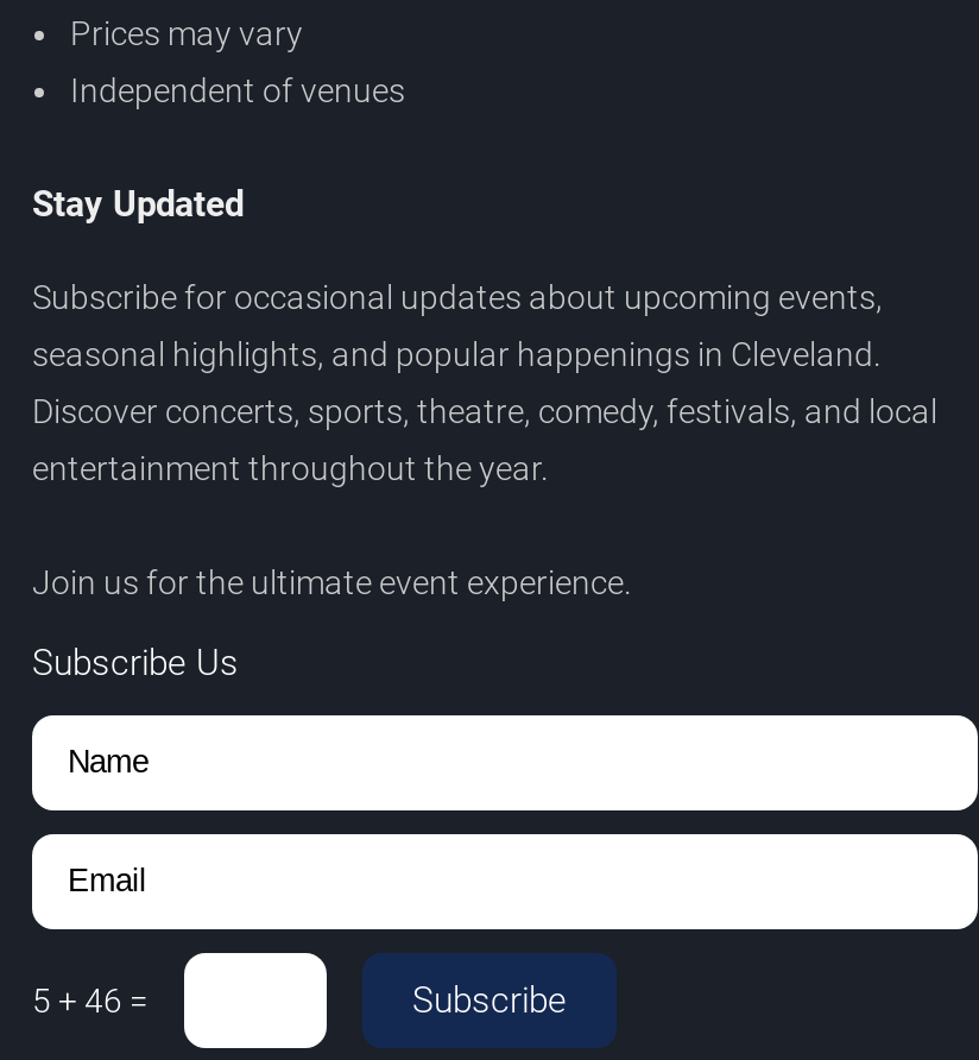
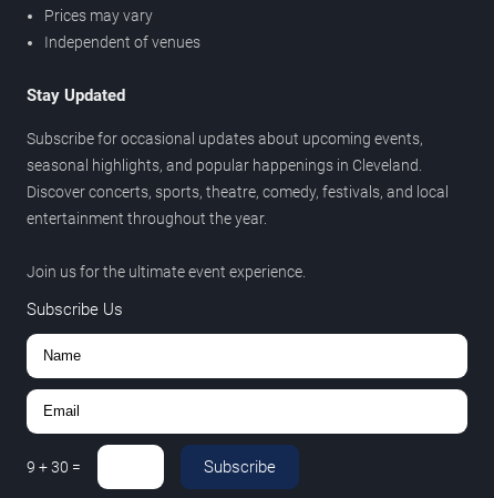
[32,981,149,1019] 5 + 46 = -> [27,458,81,475] 9 + 30 =

